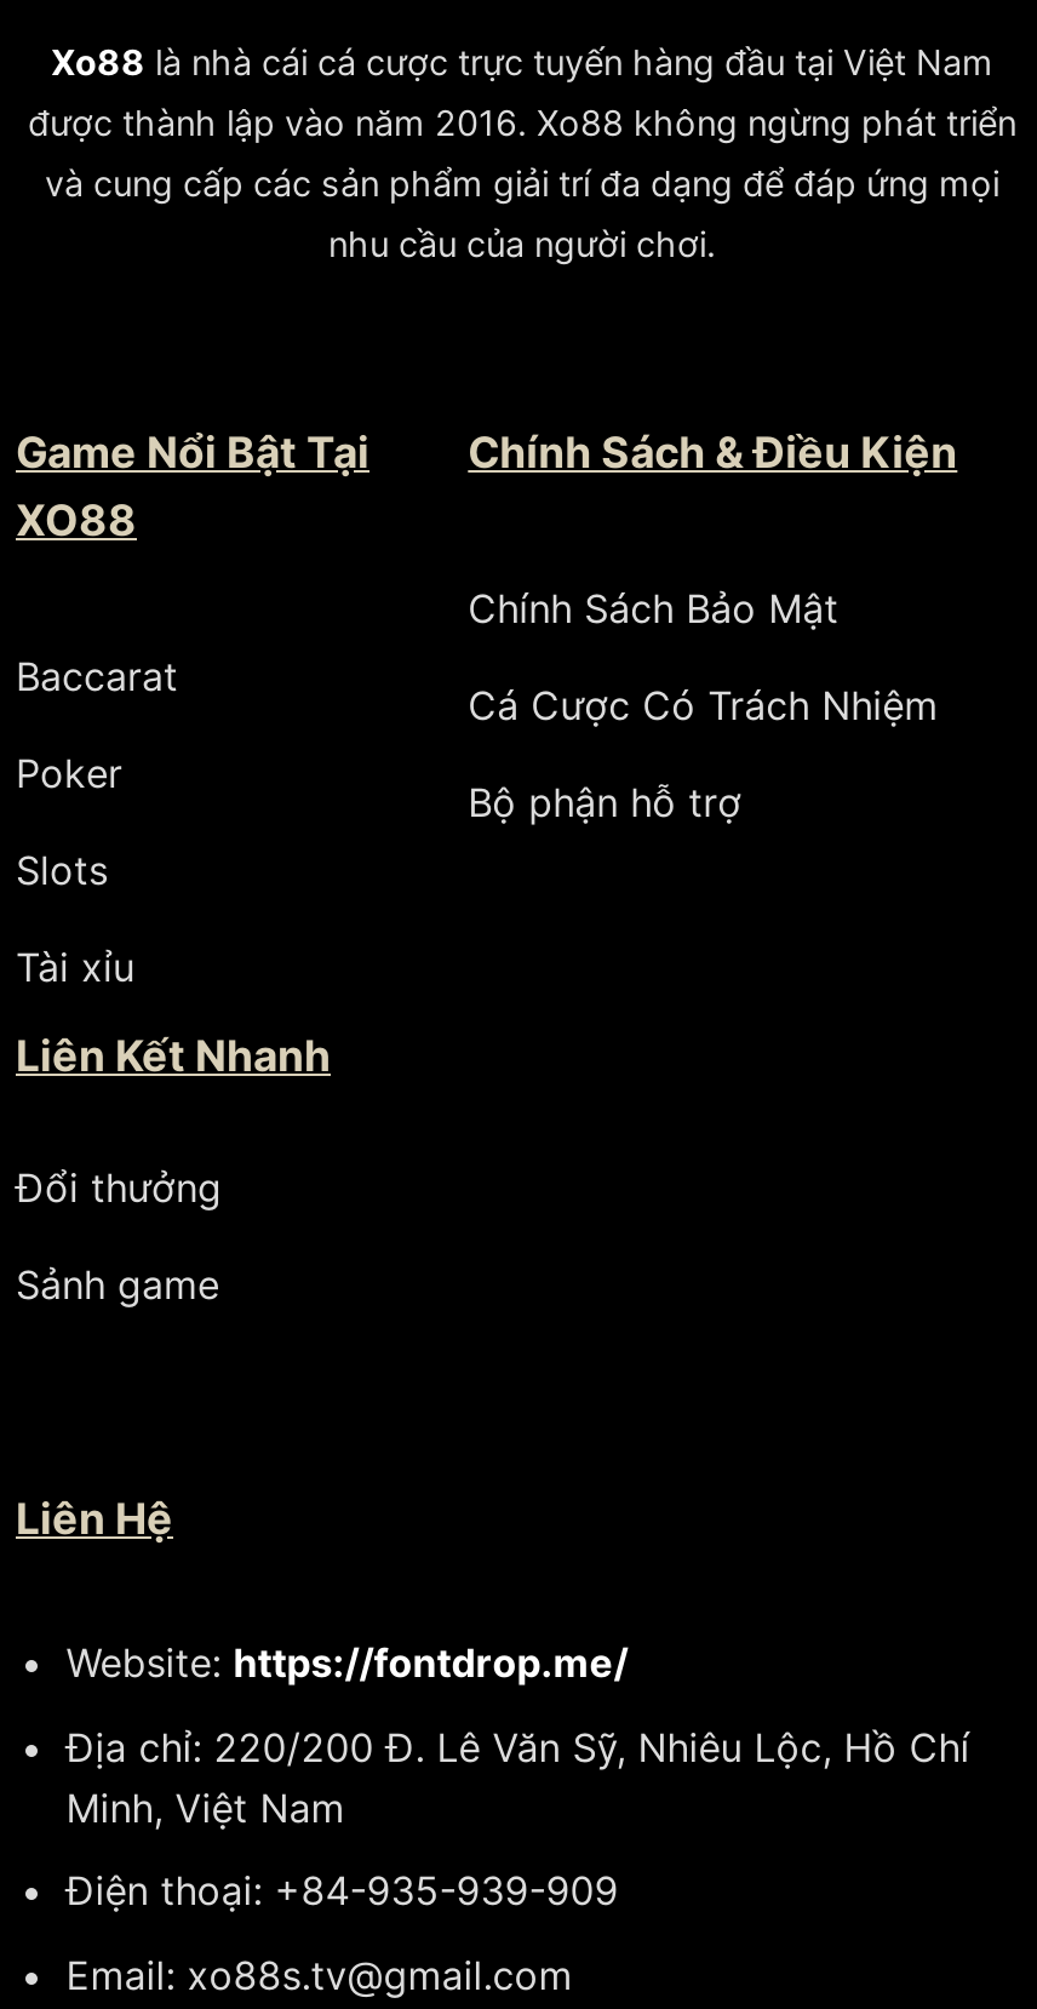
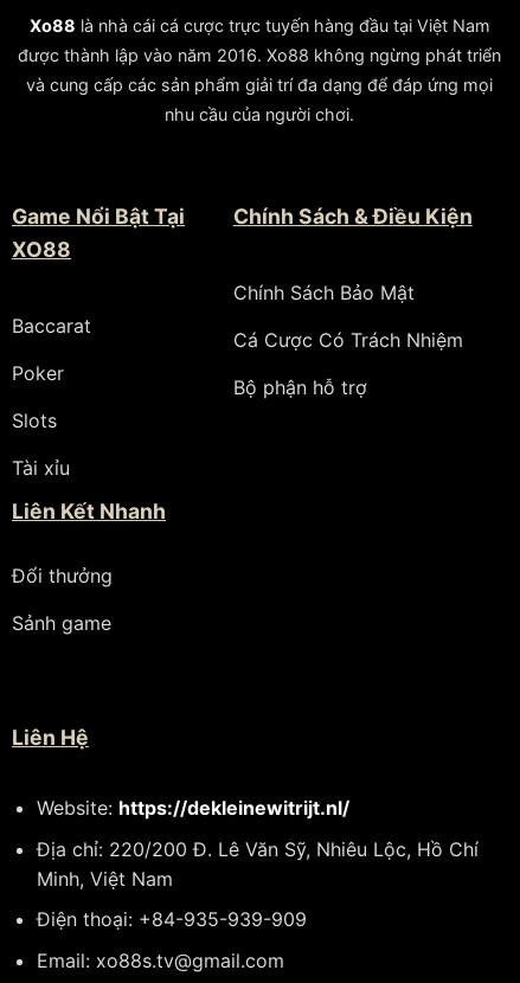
[66,1638,628,1686] Website: https://fontdrop.me/ -> [36,796,349,819] Website: https://dekleinewitrijt.nl/

